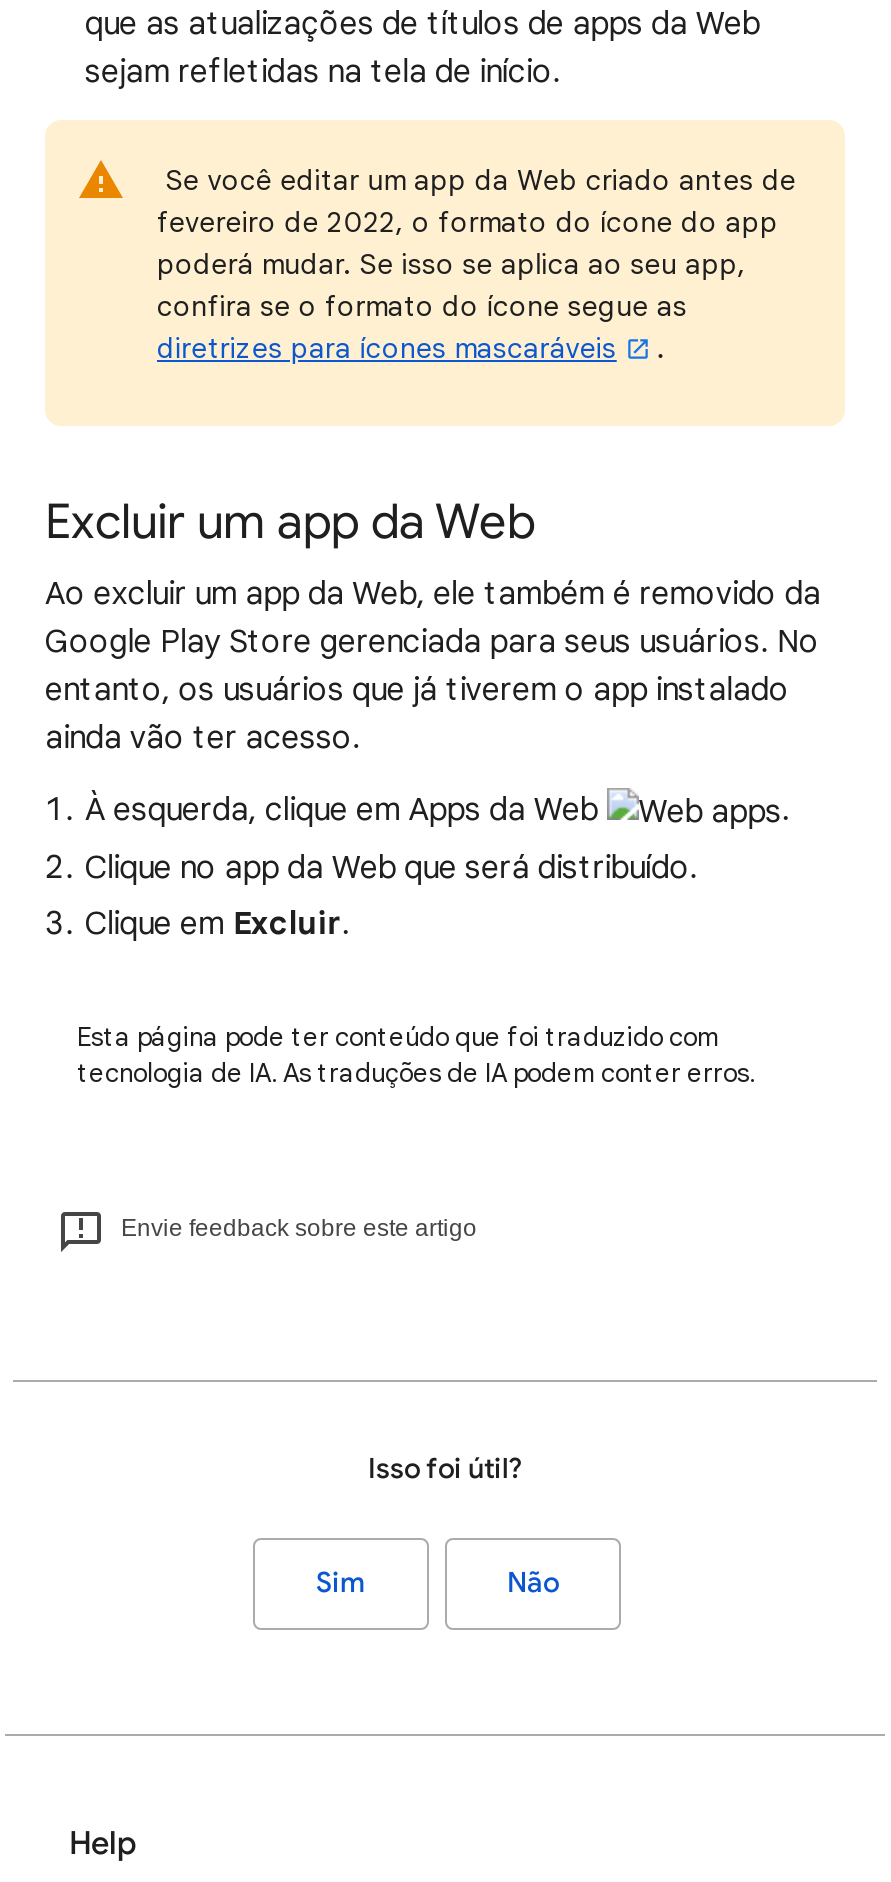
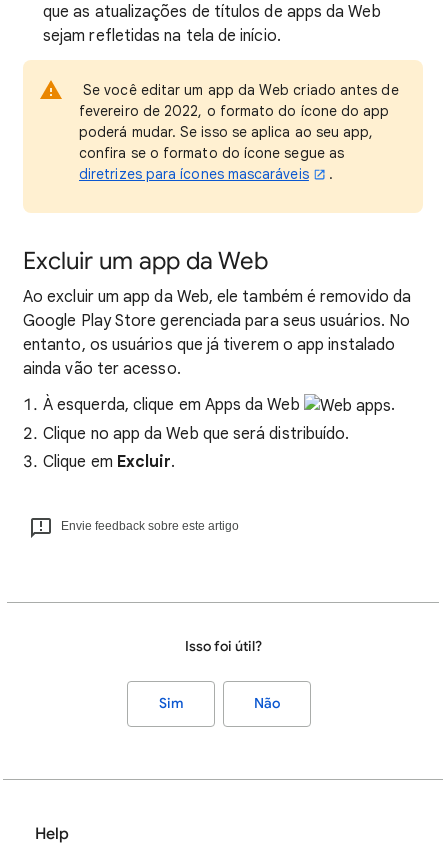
[77,1020,755,1090] Esta página pode ter conteúdo que foi traduzido com | tecnologia de IA. As traduções de IA podem conter erros. -> none

